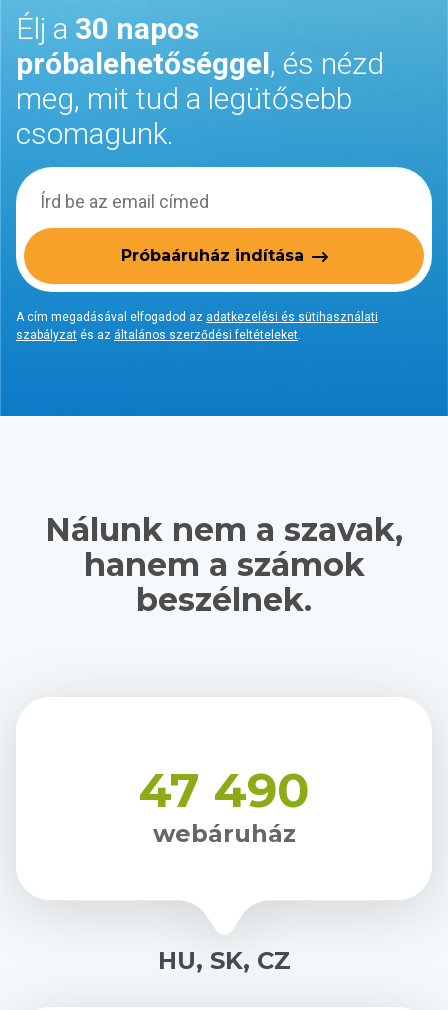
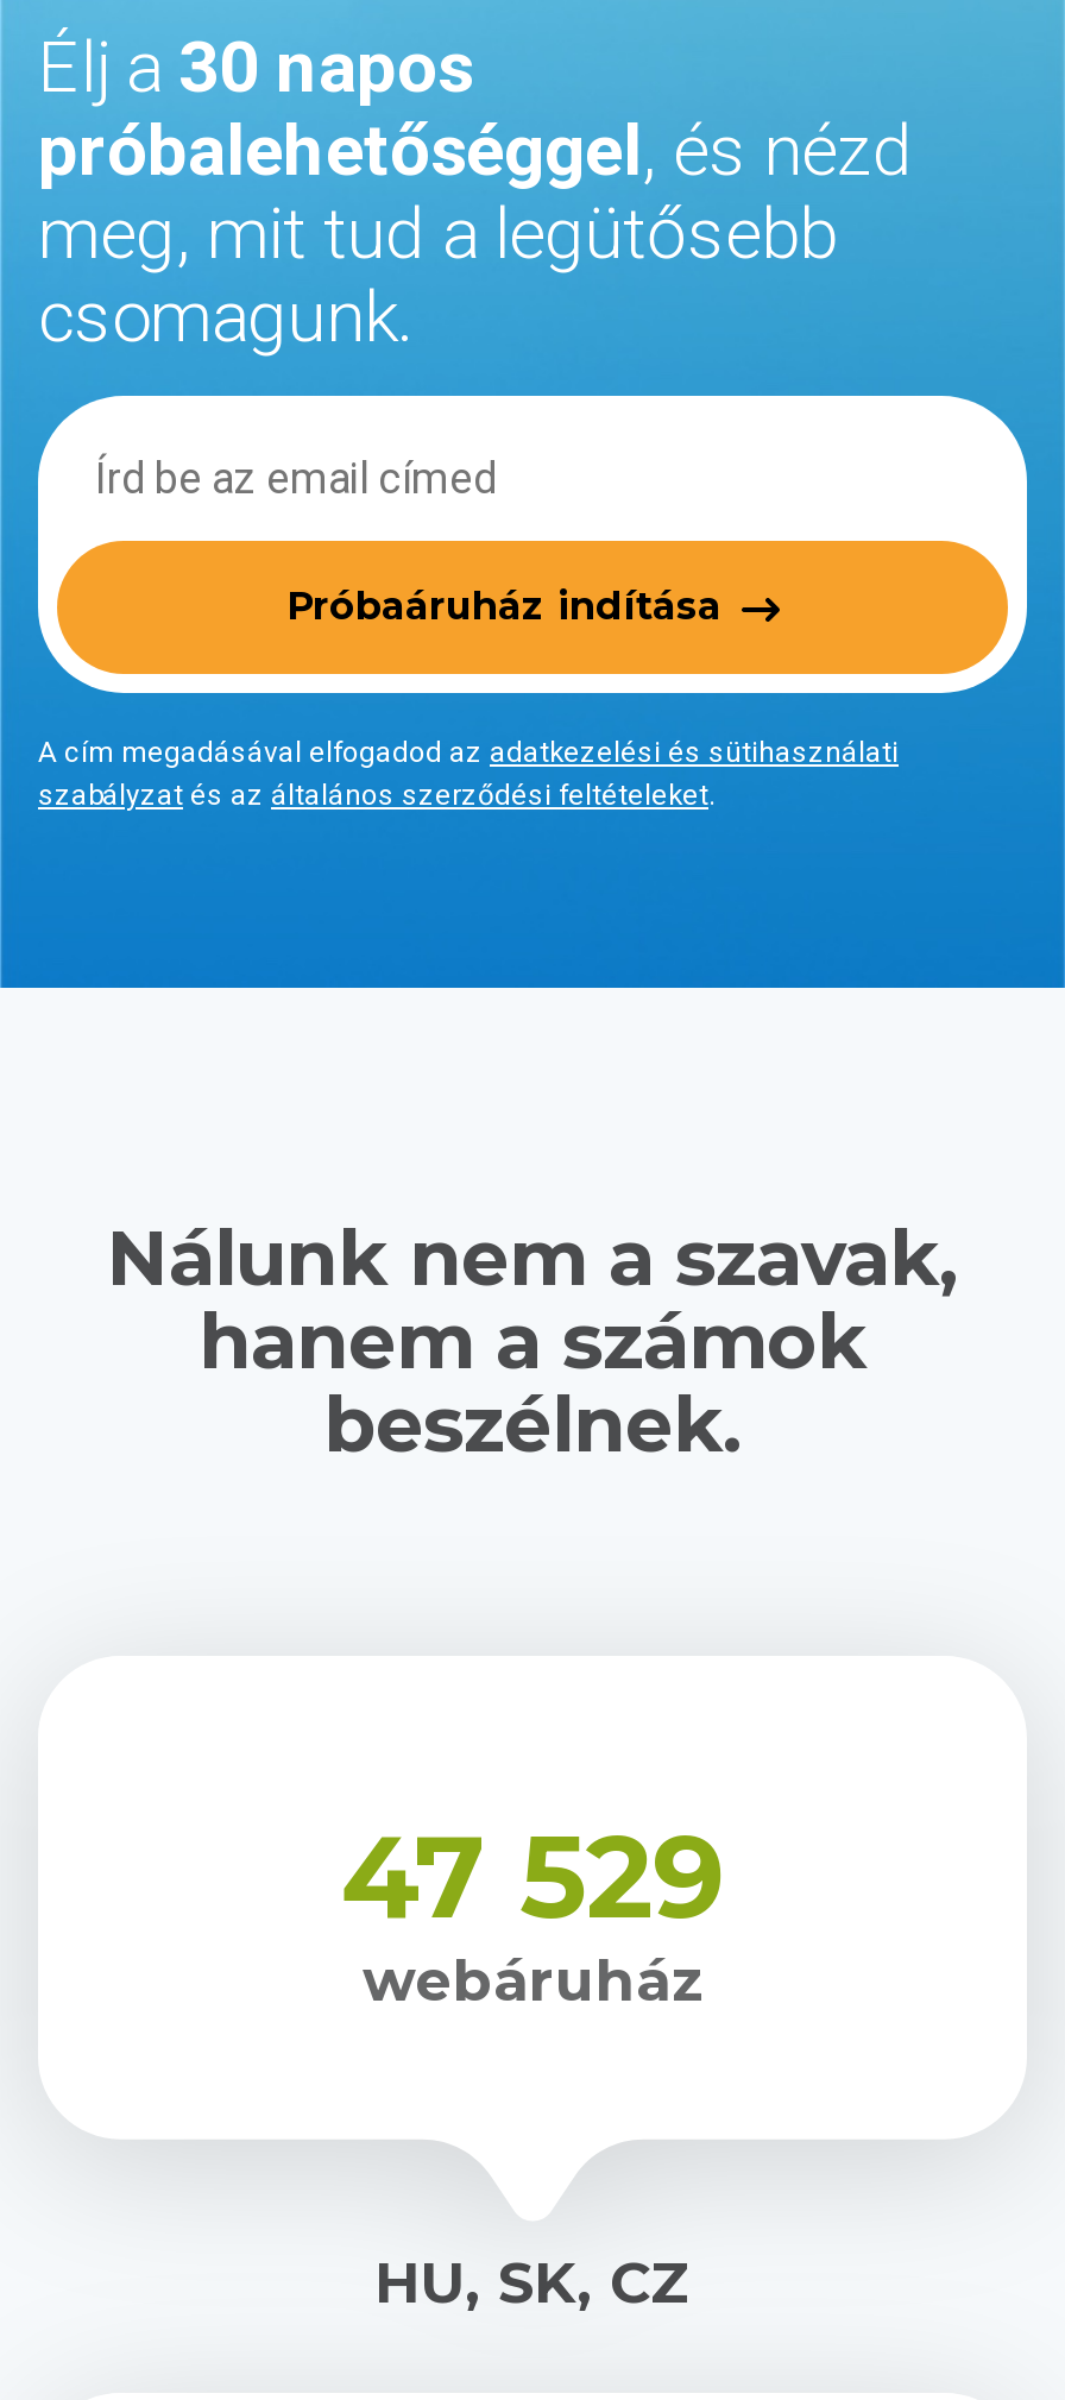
[138,761,309,819] 47 490 -> [341,1808,724,1945] 47 529

